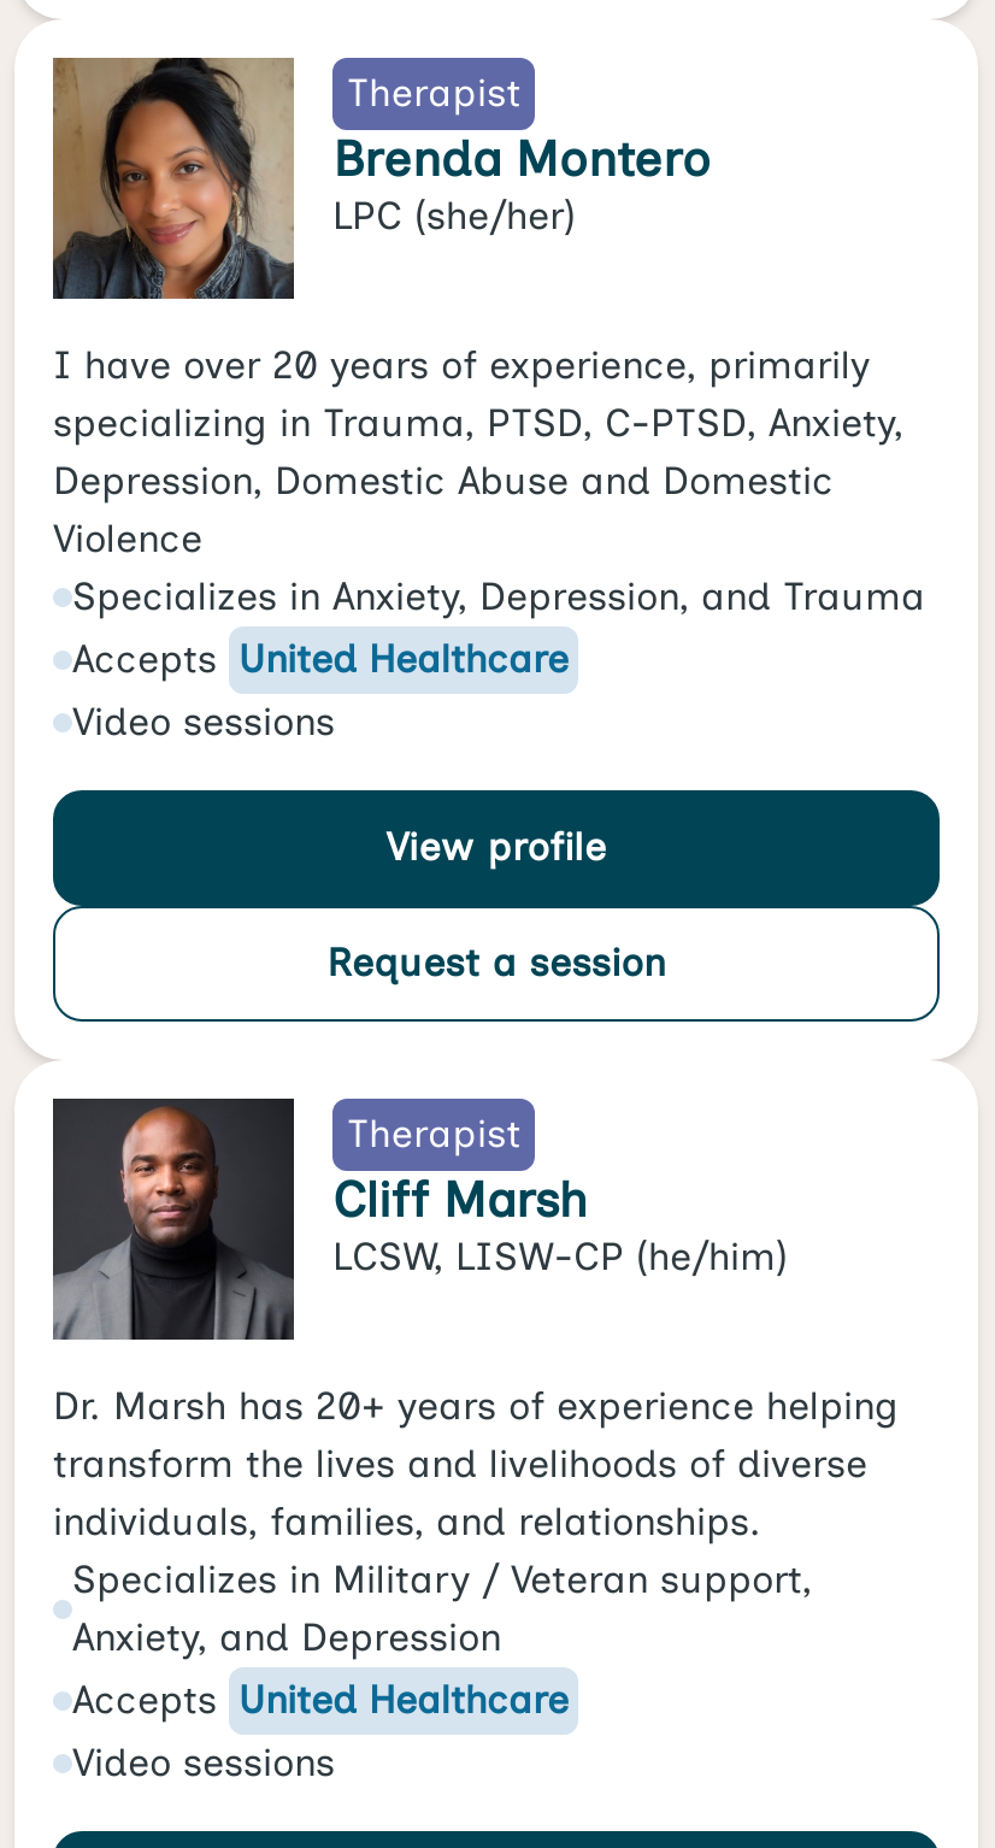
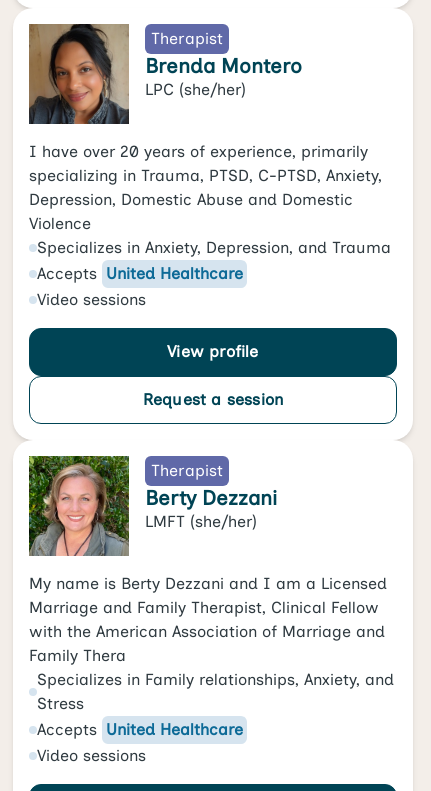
[51,1096,788,1308] [image] | Cliff Marsh | LCSW, LISW-CP (he/him) -> [28,456,277,556] [image] | Berty Dezzani | LMFT (she/her)
[53,1383,899,1660] Dr. Marsh has 20+ years of experience helping | transform the lives and livelihoods of diverse | individuals, families, and relationships. | Specializes in Military / Veteran support, | Anxiety, and Depression -> [29,574,394,713] My name is Berty Dezzani and I am a Licensed | Marriage and Family Therapist, Clinical Fellow | with the American Association of Marriage and | Family Thera | Specializes in Family relationships, Anxiety, and | Stress

